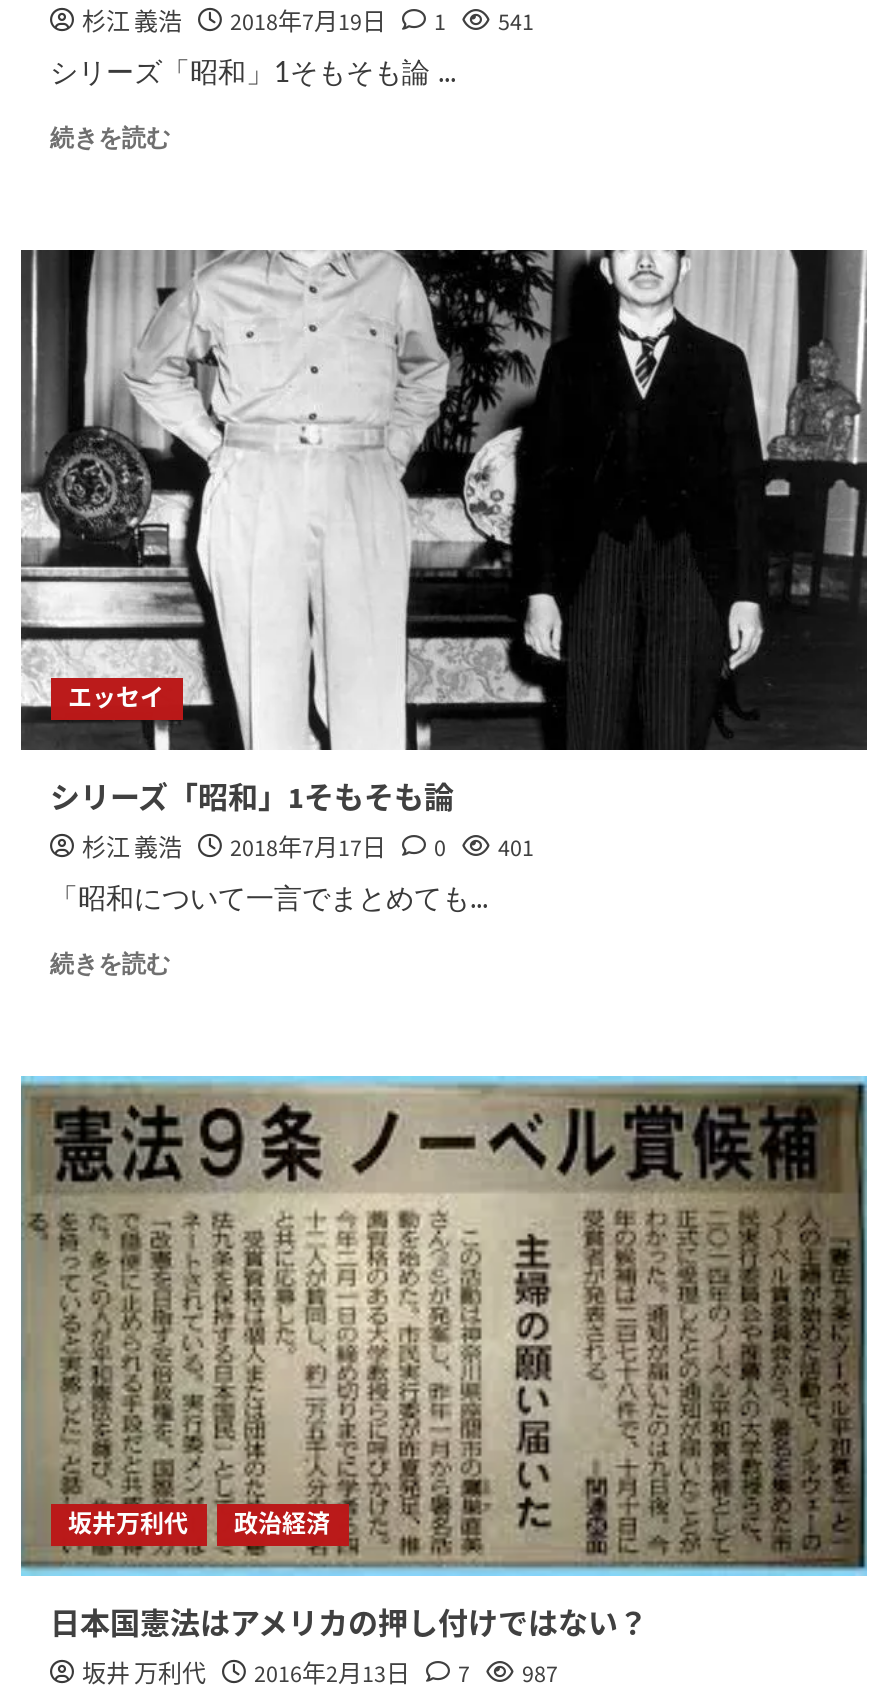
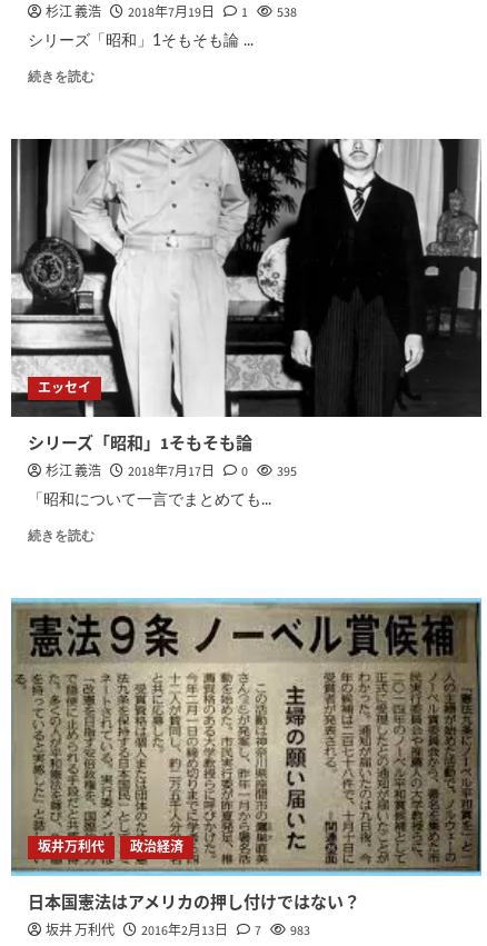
[82,6,534,40] 杉江 義浩 2018年7月19日 1 541 -> [45,3,296,22] 杉江 義浩 2018年7月19日 1 538
[82,832,534,866] 杉江 義浩 2018年7月17日 0 401 -> [45,462,296,481] 杉江 義浩 2018年7月17日 0 395
[82,1658,558,1692] 坂井 万利代 2016年2月13日 7 987 -> [45,922,310,940] 坂井 万利代 2016年2月13日 7 983

